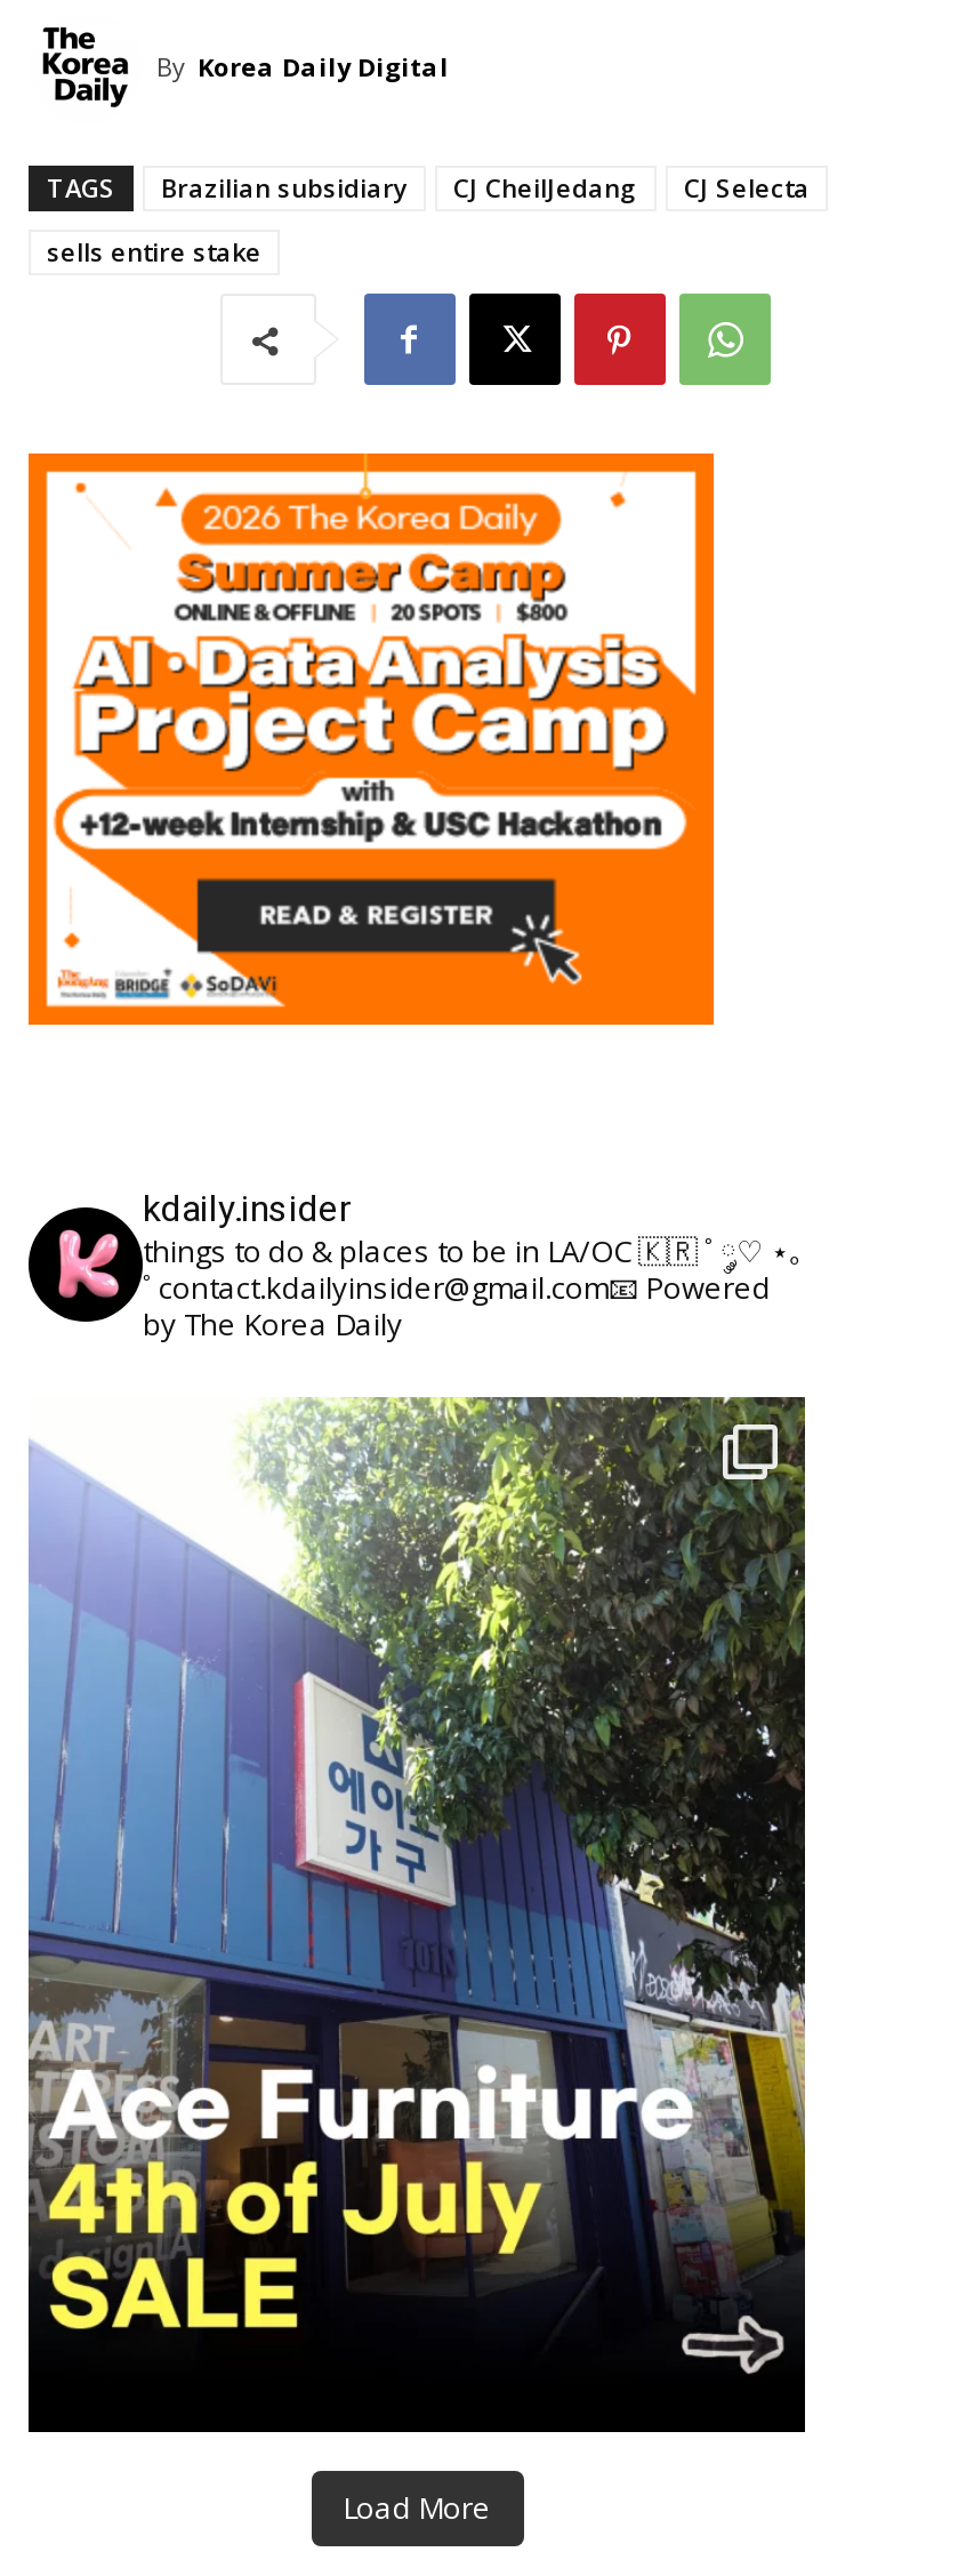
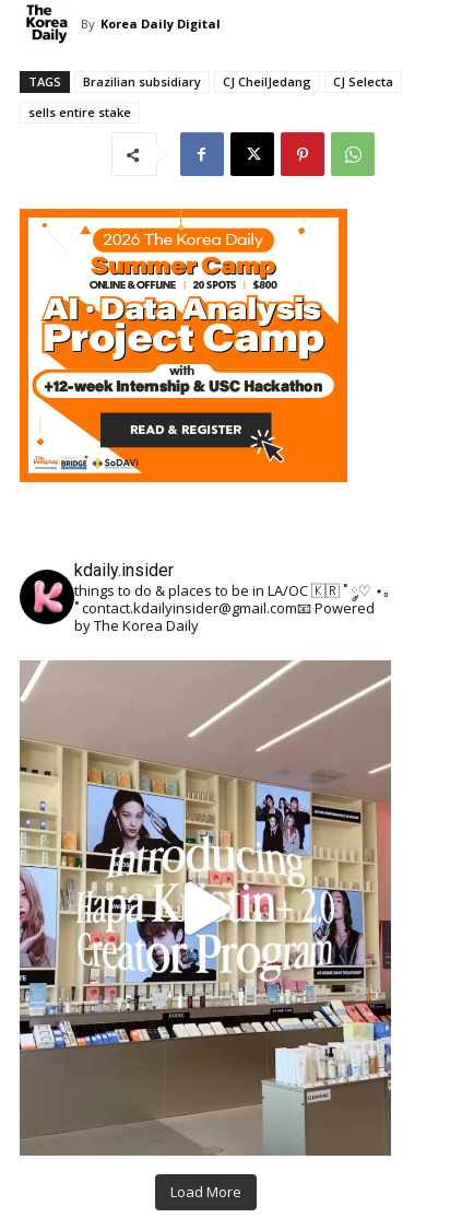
[26,1395,807,2434] [image] -> [19,660,392,1157] [image]

